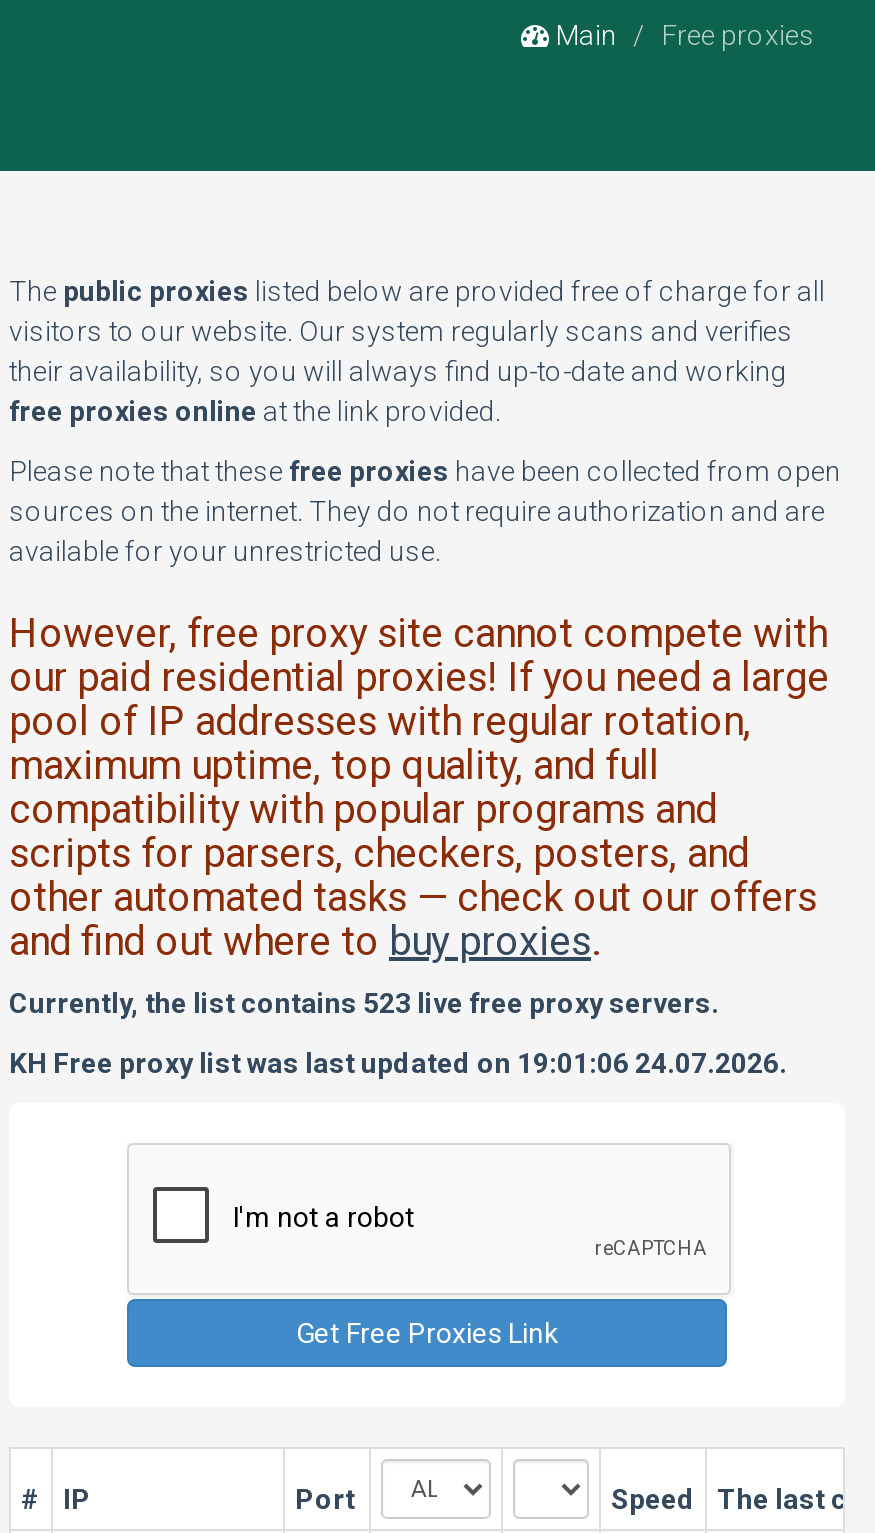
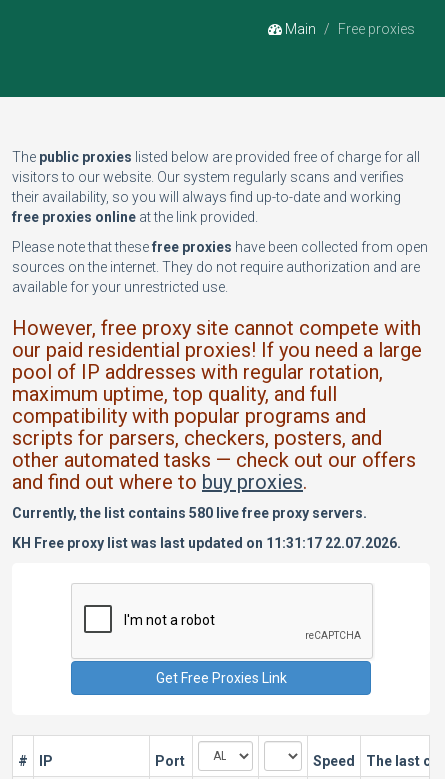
[9,987,719,1019] Currently, the list contains 523 live free proxy servers. -> [12,505,367,521] Currently, the list contains 580 live free proxy servers.
[9,1047,787,1079] KH Free proxy list was last updated on 19:01:06 24.07.2026. -> [12,535,401,551] KH Free proxy list was last updated on 11:31:17 22.07.2026.

